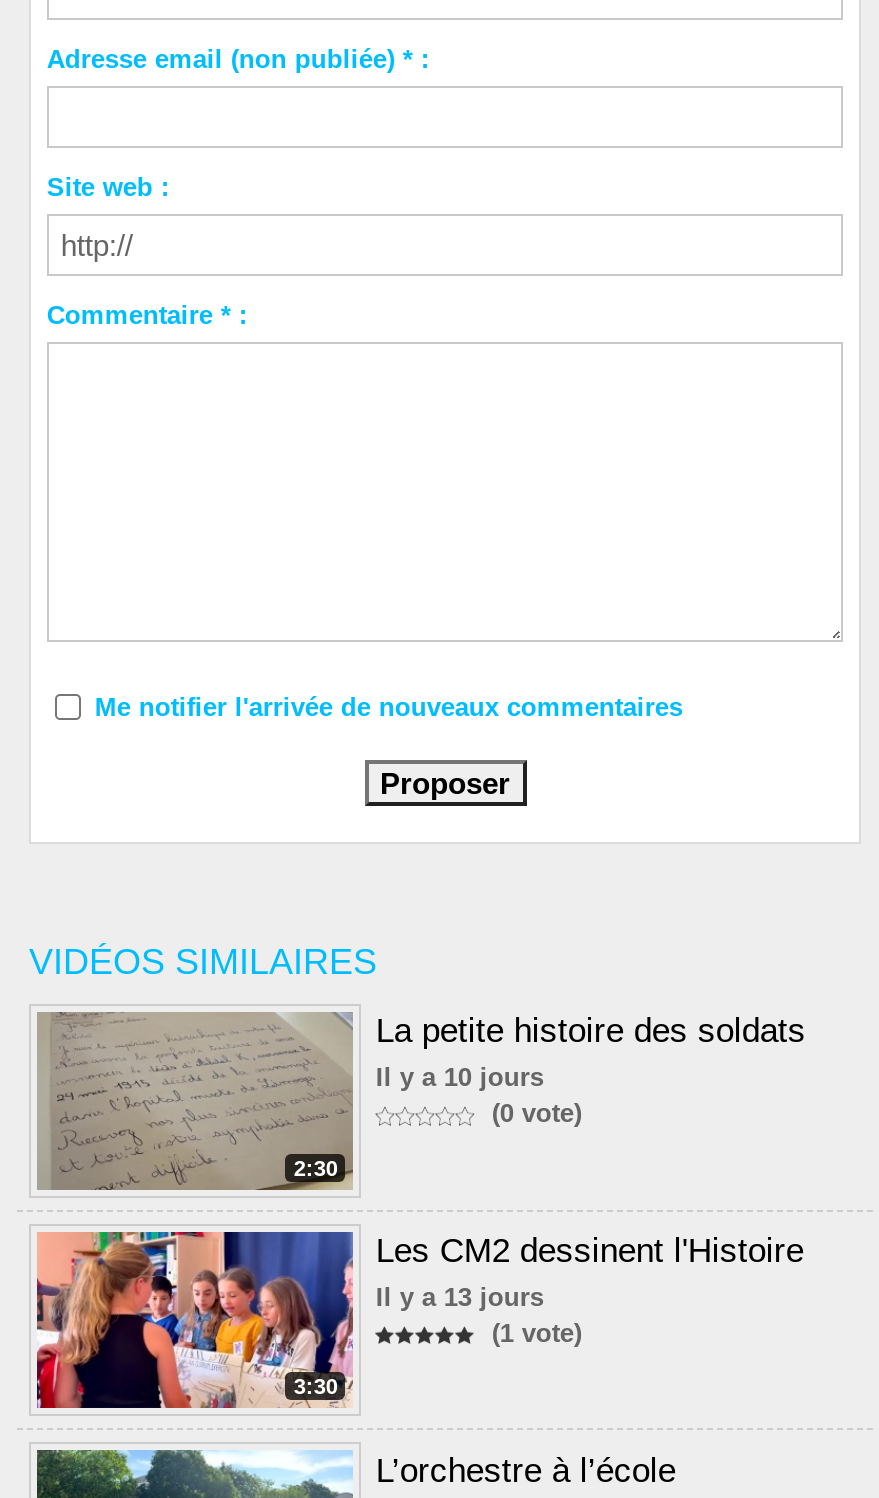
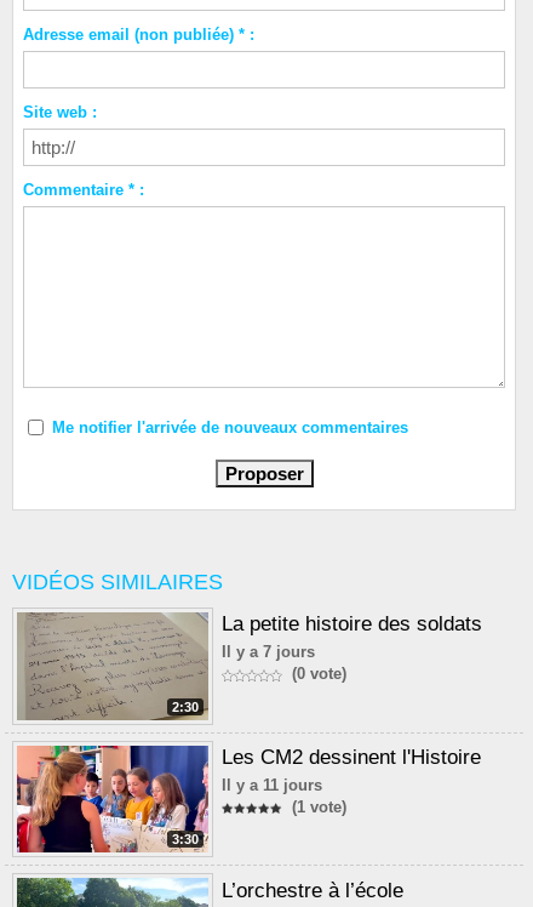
[376,1062,544,1092] Il y a 10 jours -> [222,643,315,661] Il y a 7 jours
[376,1281,544,1311] Il y a 13 jours -> [222,776,323,794] Il y a 11 jours

